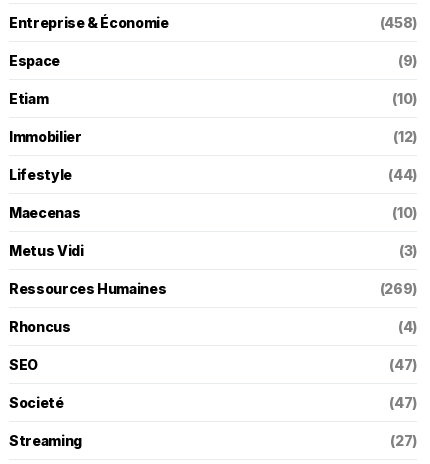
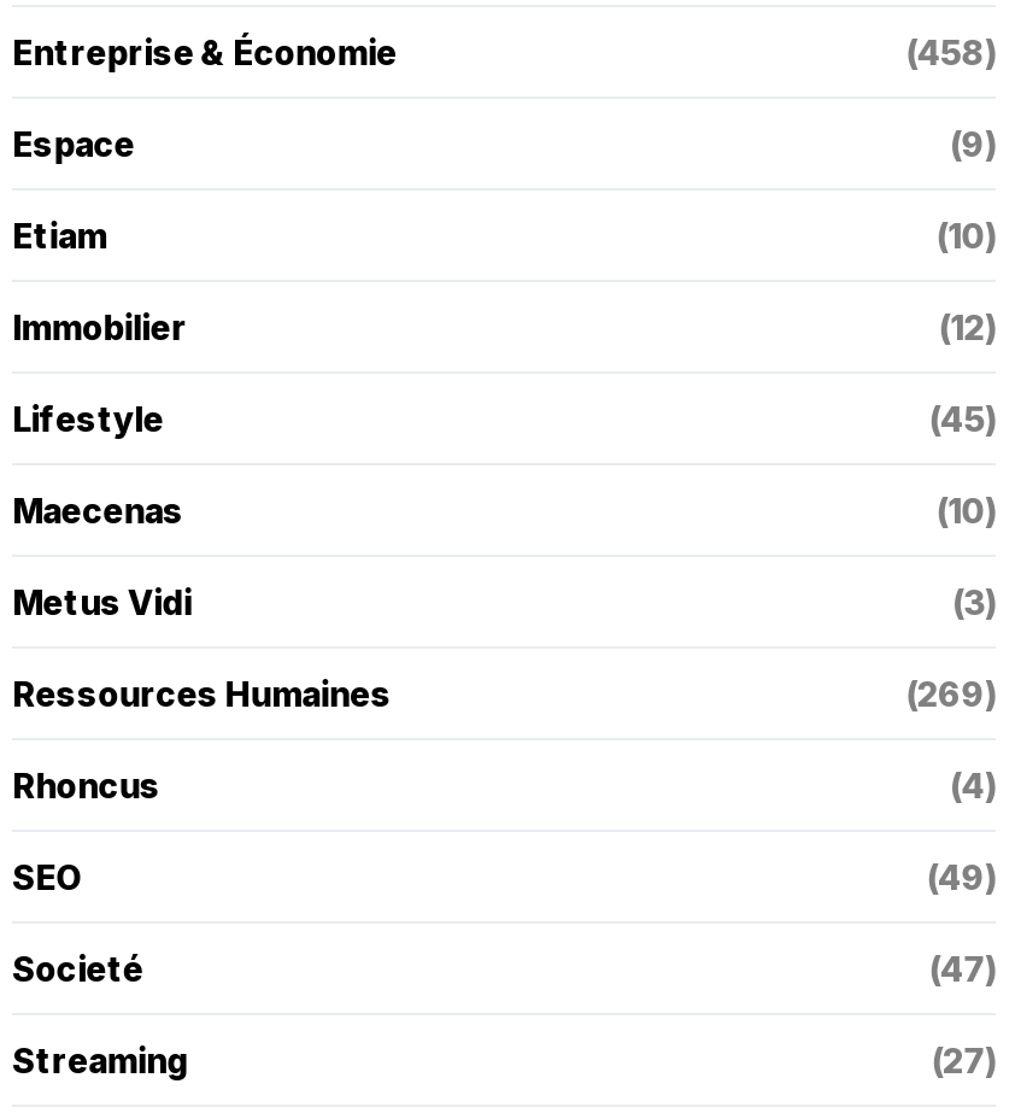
[388,166,417,183] (44) -> [929,398,996,439] (45)
[389,356,417,373] (47) -> [927,856,996,897] (49)

